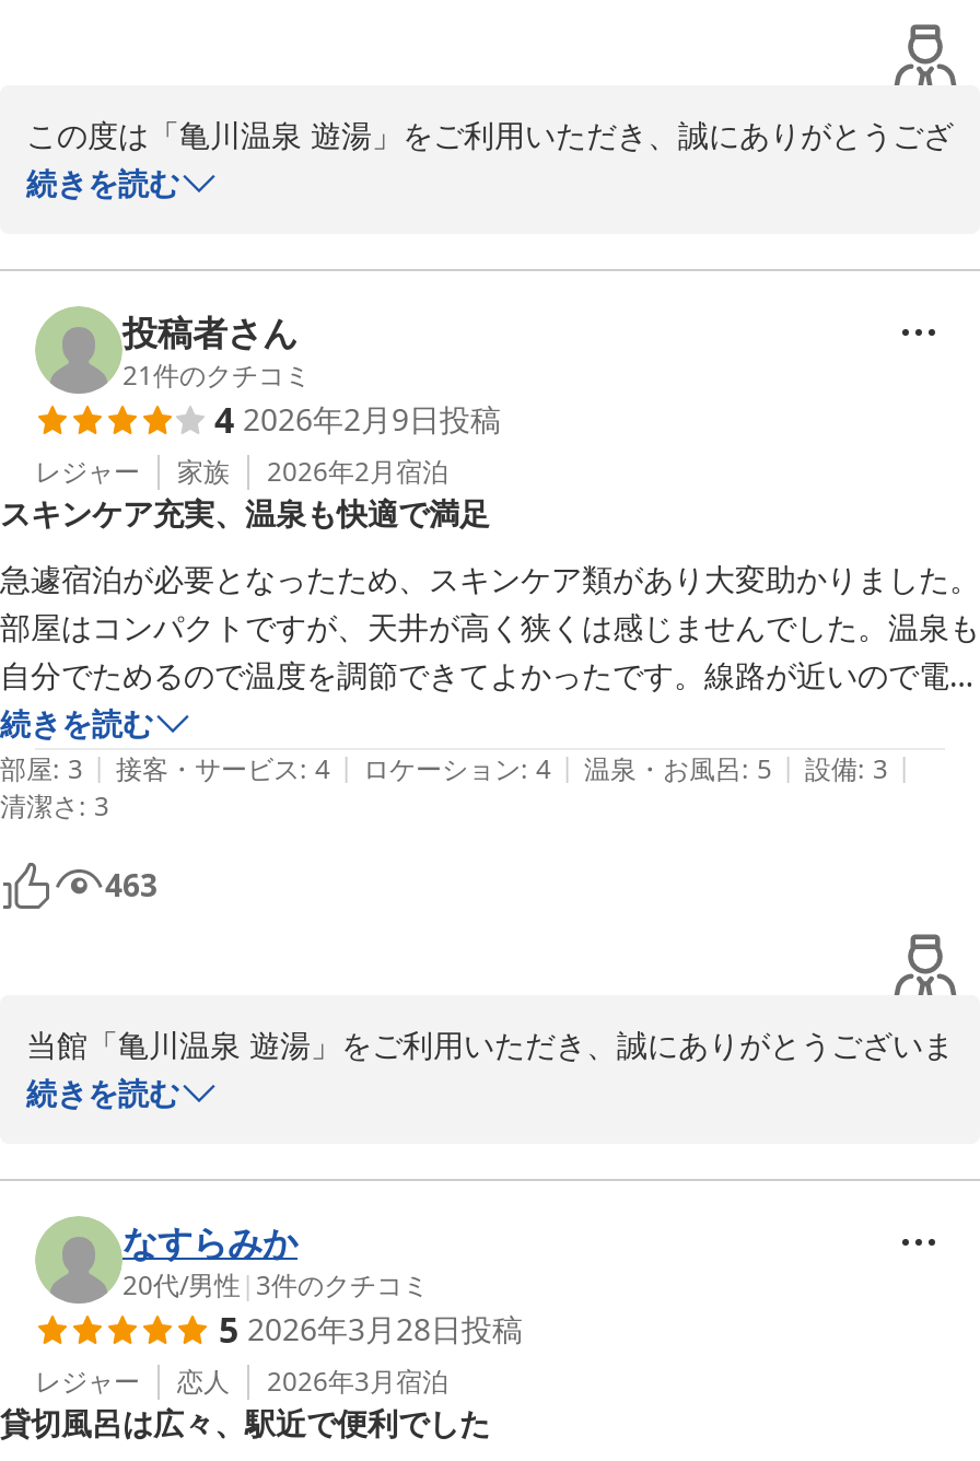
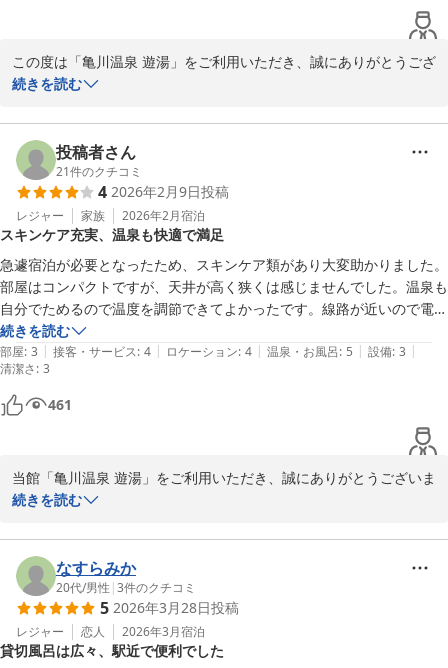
[105,864,157,905] 463 -> [48,395,72,414] 461

